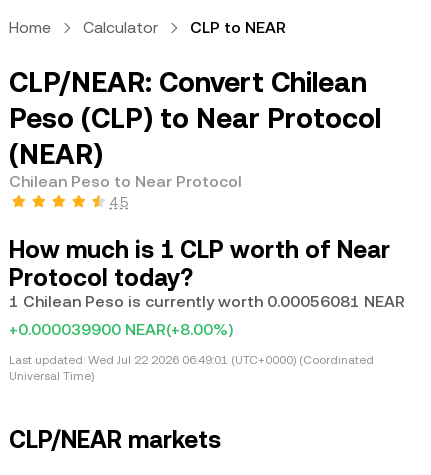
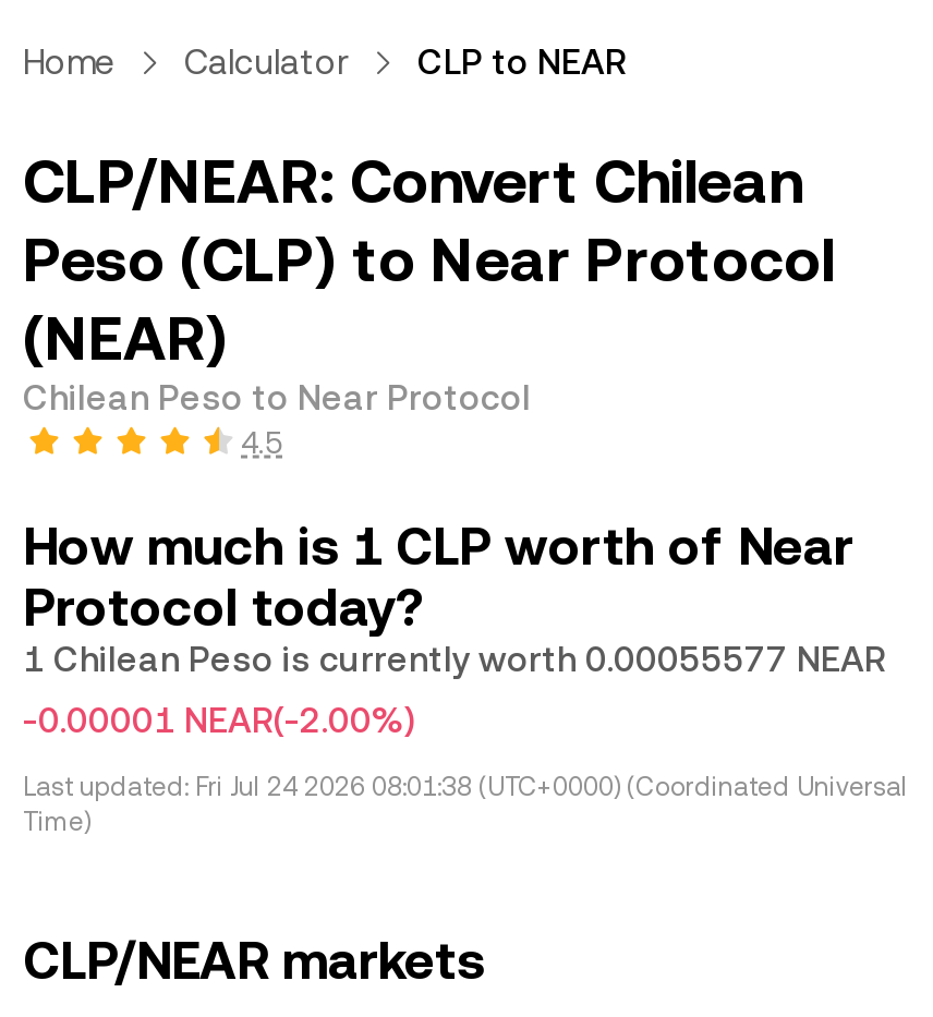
[9,292,405,311] 1 Chilean Peso is currently worth 0.00056081 NEAR -> [23,639,886,680] 1 Chilean Peso is currently worth 0.00055577 NEAR
[9,320,233,339] +0.000039900 NEAR(+8.00%) -> [23,700,415,741] -0.00001 NEAR(-2.00%)
[9,353,374,383] Last updated: Wed Jul 22 2026 06:49:01 (UTC+0000) (Coordinated | Universal Time) -> [23,772,908,837] Last updated: Fri Jul 24 2026 08:01:38 (UTC+0000) (Coordinated Universal | Time)

